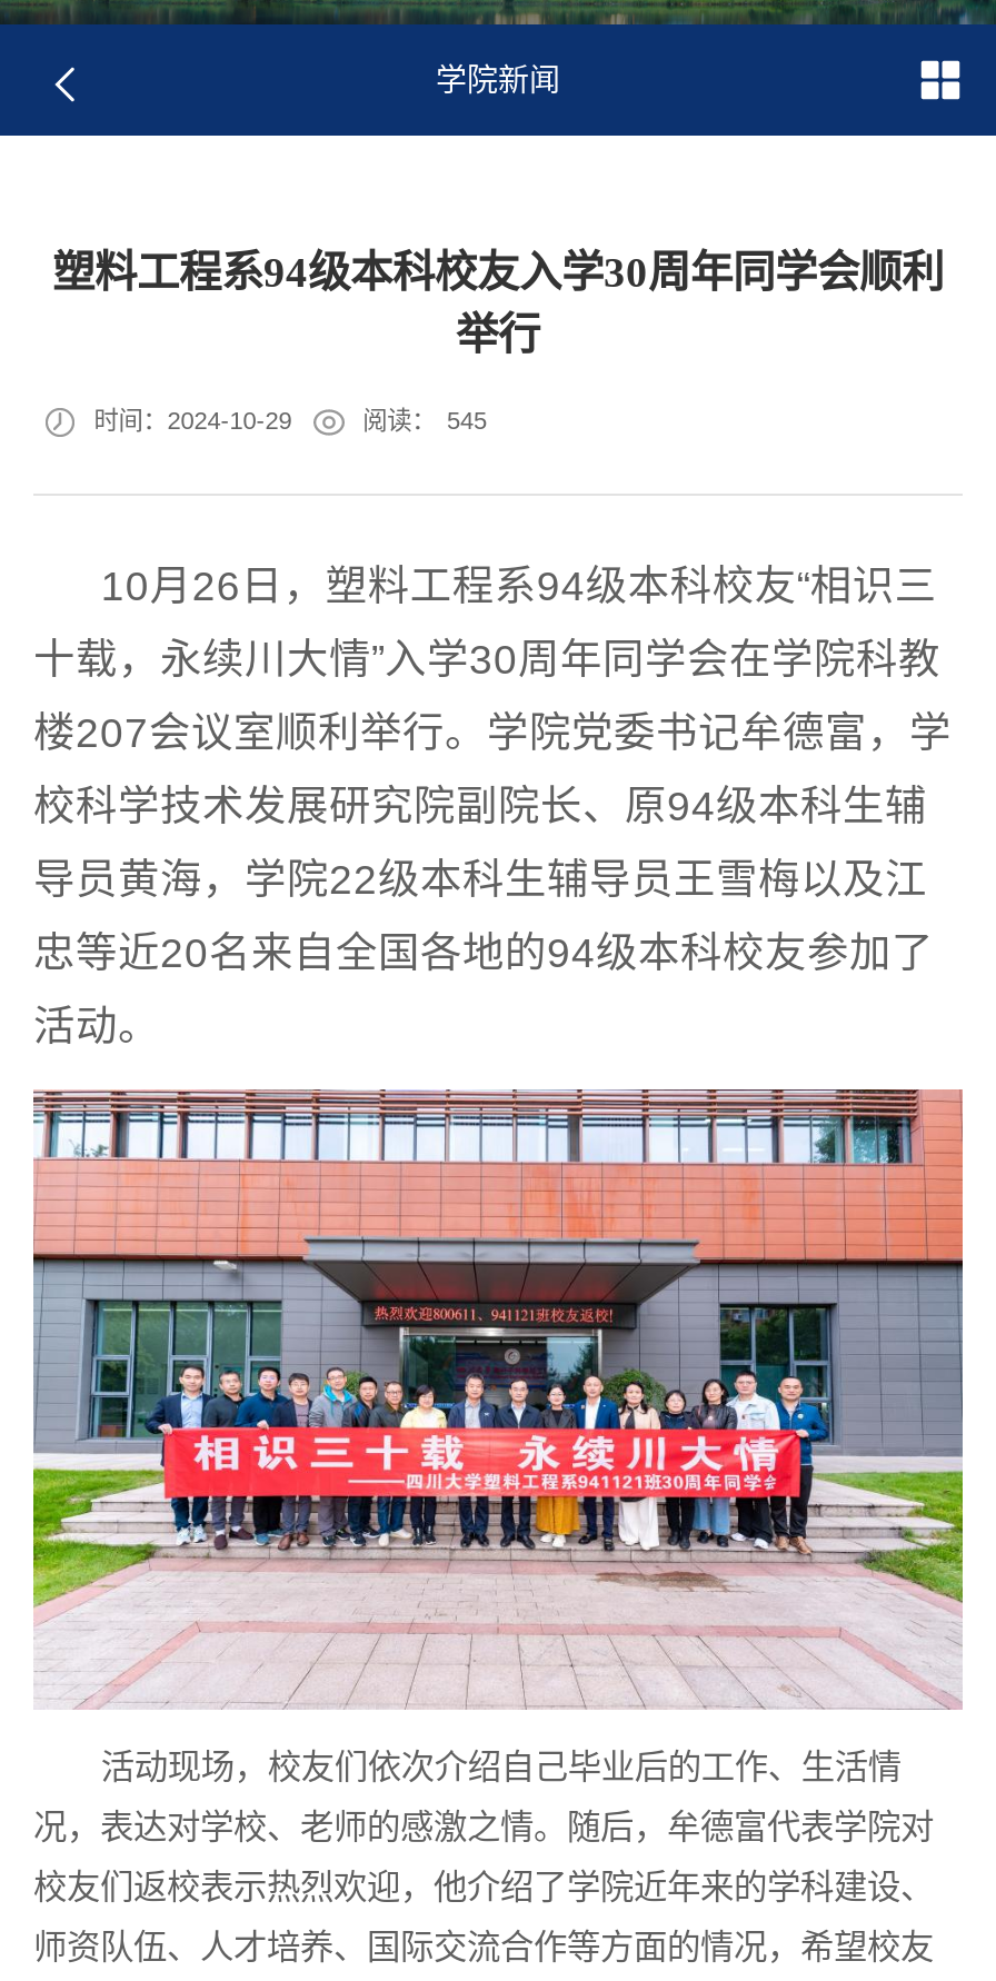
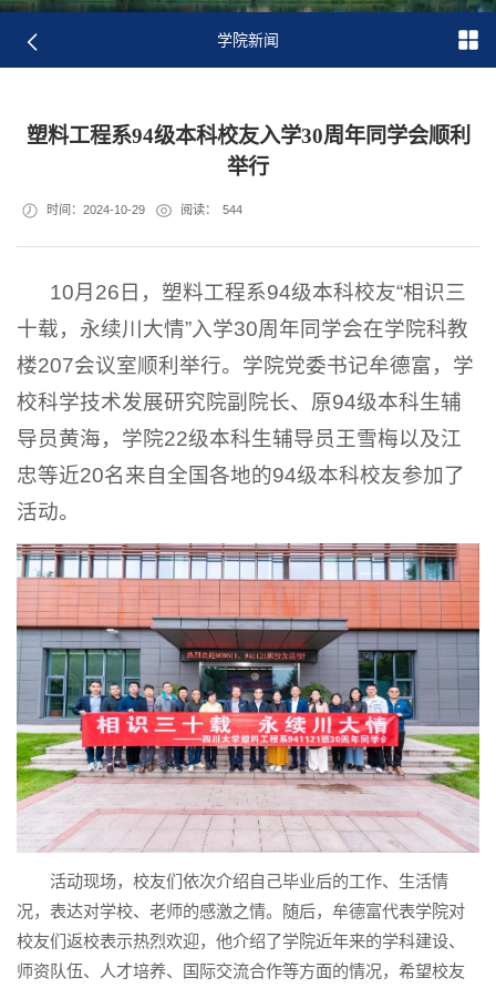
[363,408,487,434] 阅读： 545 -> [181,203,242,217] 阅读： 544

